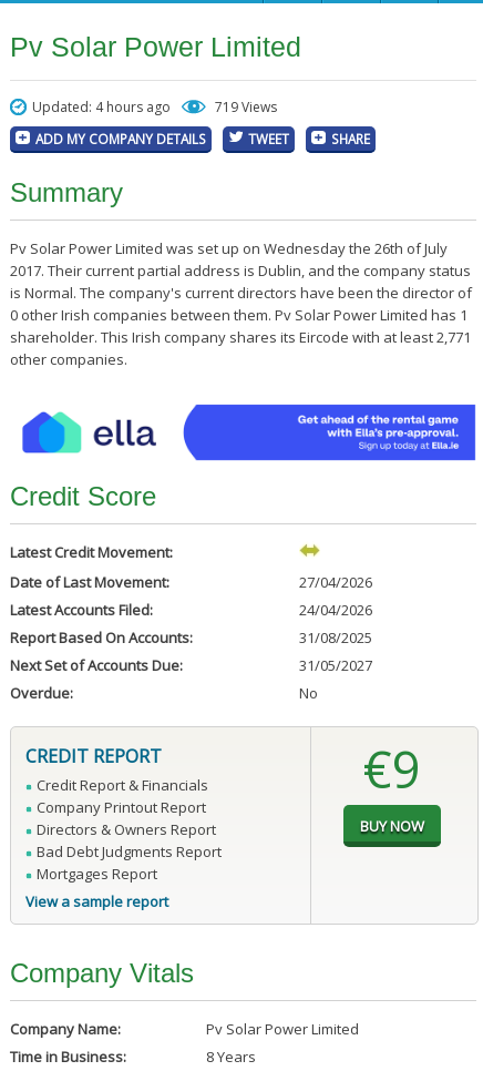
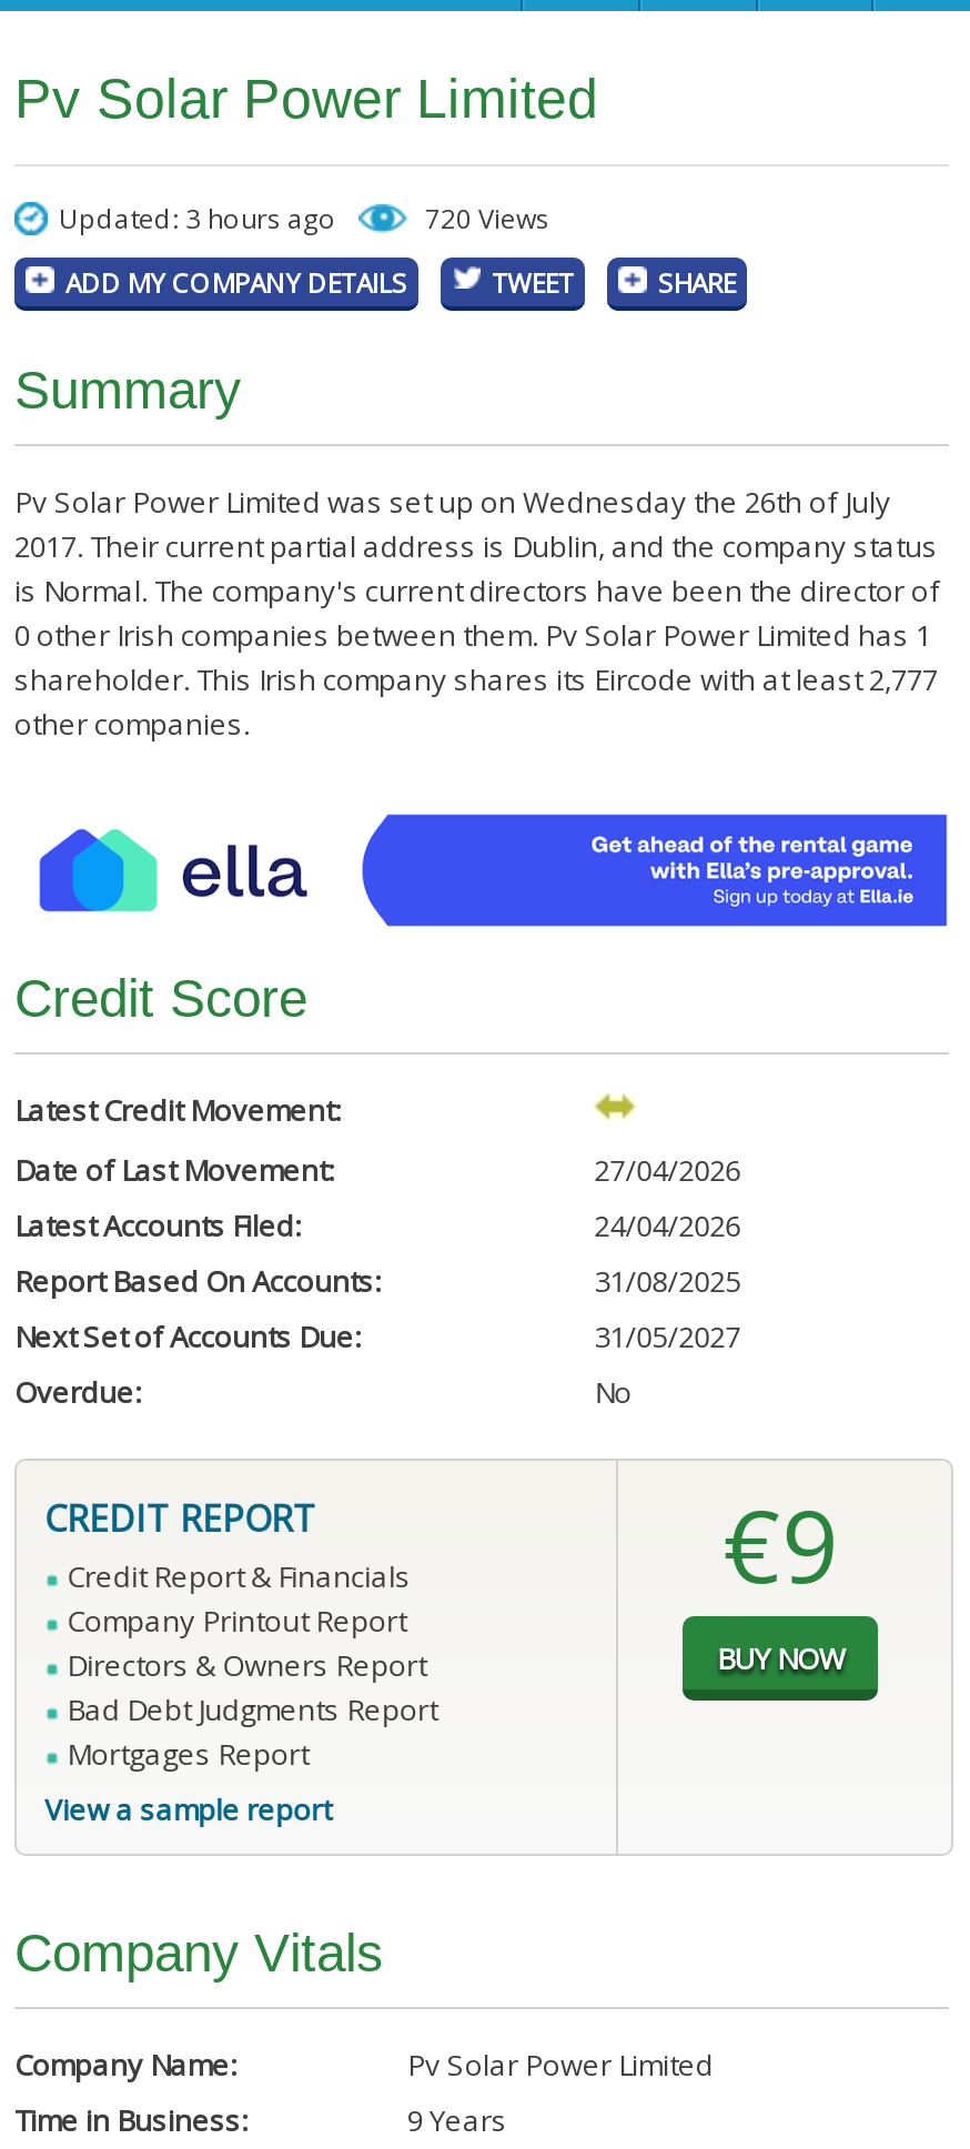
[32,98,171,116] Updated: 4 hours ago -> [59,200,336,238] Updated: 3 hours ago
[215,98,277,116] 719 Views -> [425,200,549,238] 720 Views
[10,327,471,347] shareholder. This Irish company shares its Eircode with at least 2,771 -> [14,659,938,699] shareholder. This Irish company shares its Eircode with at least 2,777
[206,1047,256,1067] 8 Years -> [407,2100,507,2140] 9 Years

